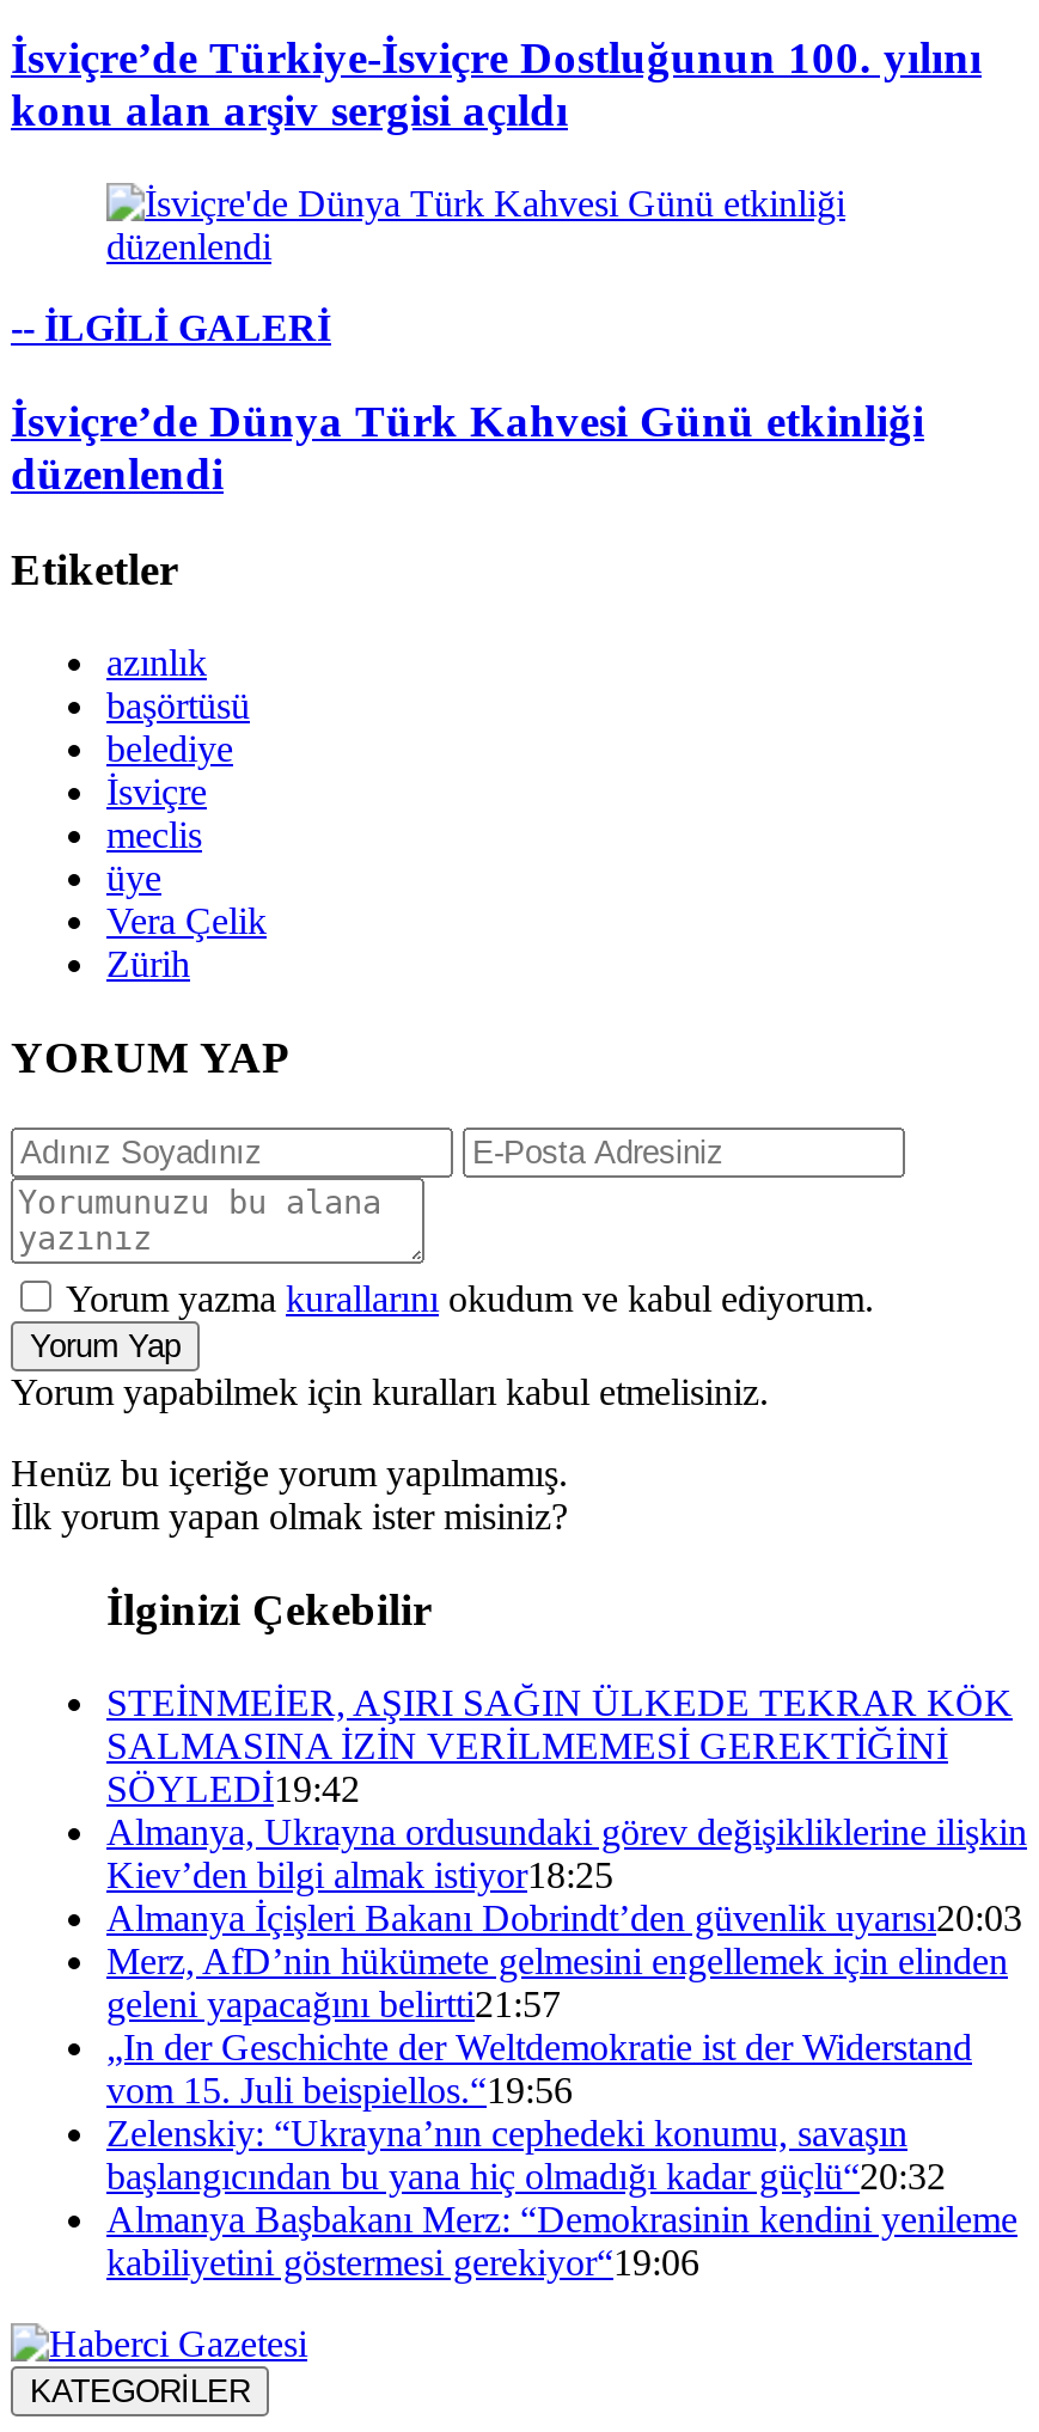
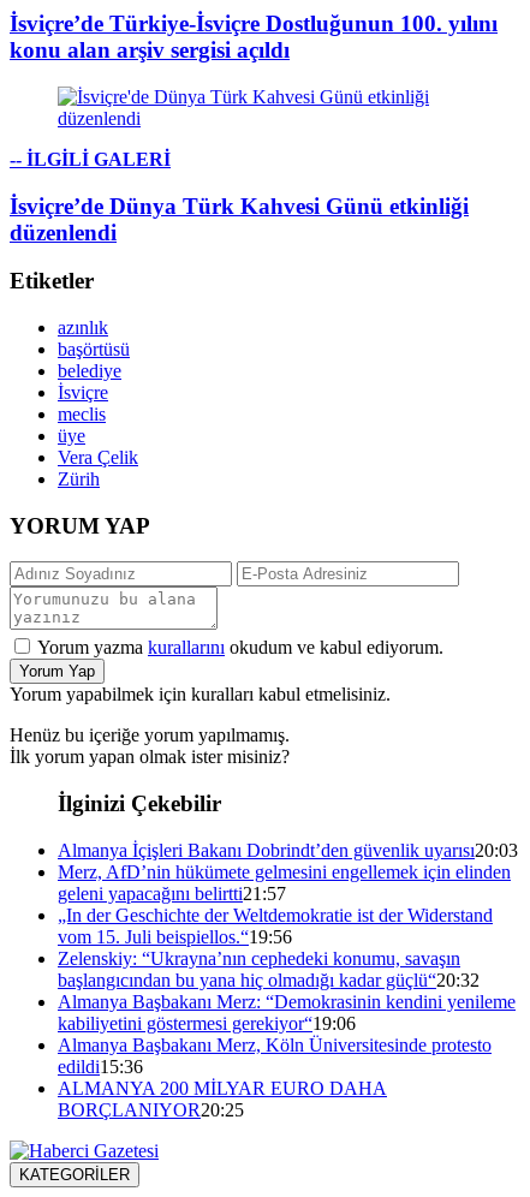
[106,1682,1027,1895] STEİNMEİER, AŞIRI SAĞIN ÜLKEDE TEKRAR KÖK | SALMASINA İZİN VERİLMEMESİ GEREKTİĞİNİ | SÖYLEDİ19:42 | Almanya, Ukrayna ordusundaki görev değişikliklerine ilişkin | Kiev’den bilgi almak istiyor18:25 -> none
moved [106,1897,1022,2282] -> [58,840,518,1033]: Almanya İçişleri Bakanı Dobrindt’den güvenlik uyarısı20:03 | Merz, AfD’nin hükümete gelmesini engellemek için elinden | geleni yapacağını belirtti21:57 | ... | Almanya Başbakanı Merz: “Demokrasinin kendini yenileme | kabiliyetini göstermesi gerekiyor“19:06
none -> [58,1035,492,1120] Almanya Başbakanı Merz, Köln Üniversitesinde protesto | edildi 15:36 | ALMANYA 200 MİLYAR EURO DAHA | BORÇLANIYOR 20:25

